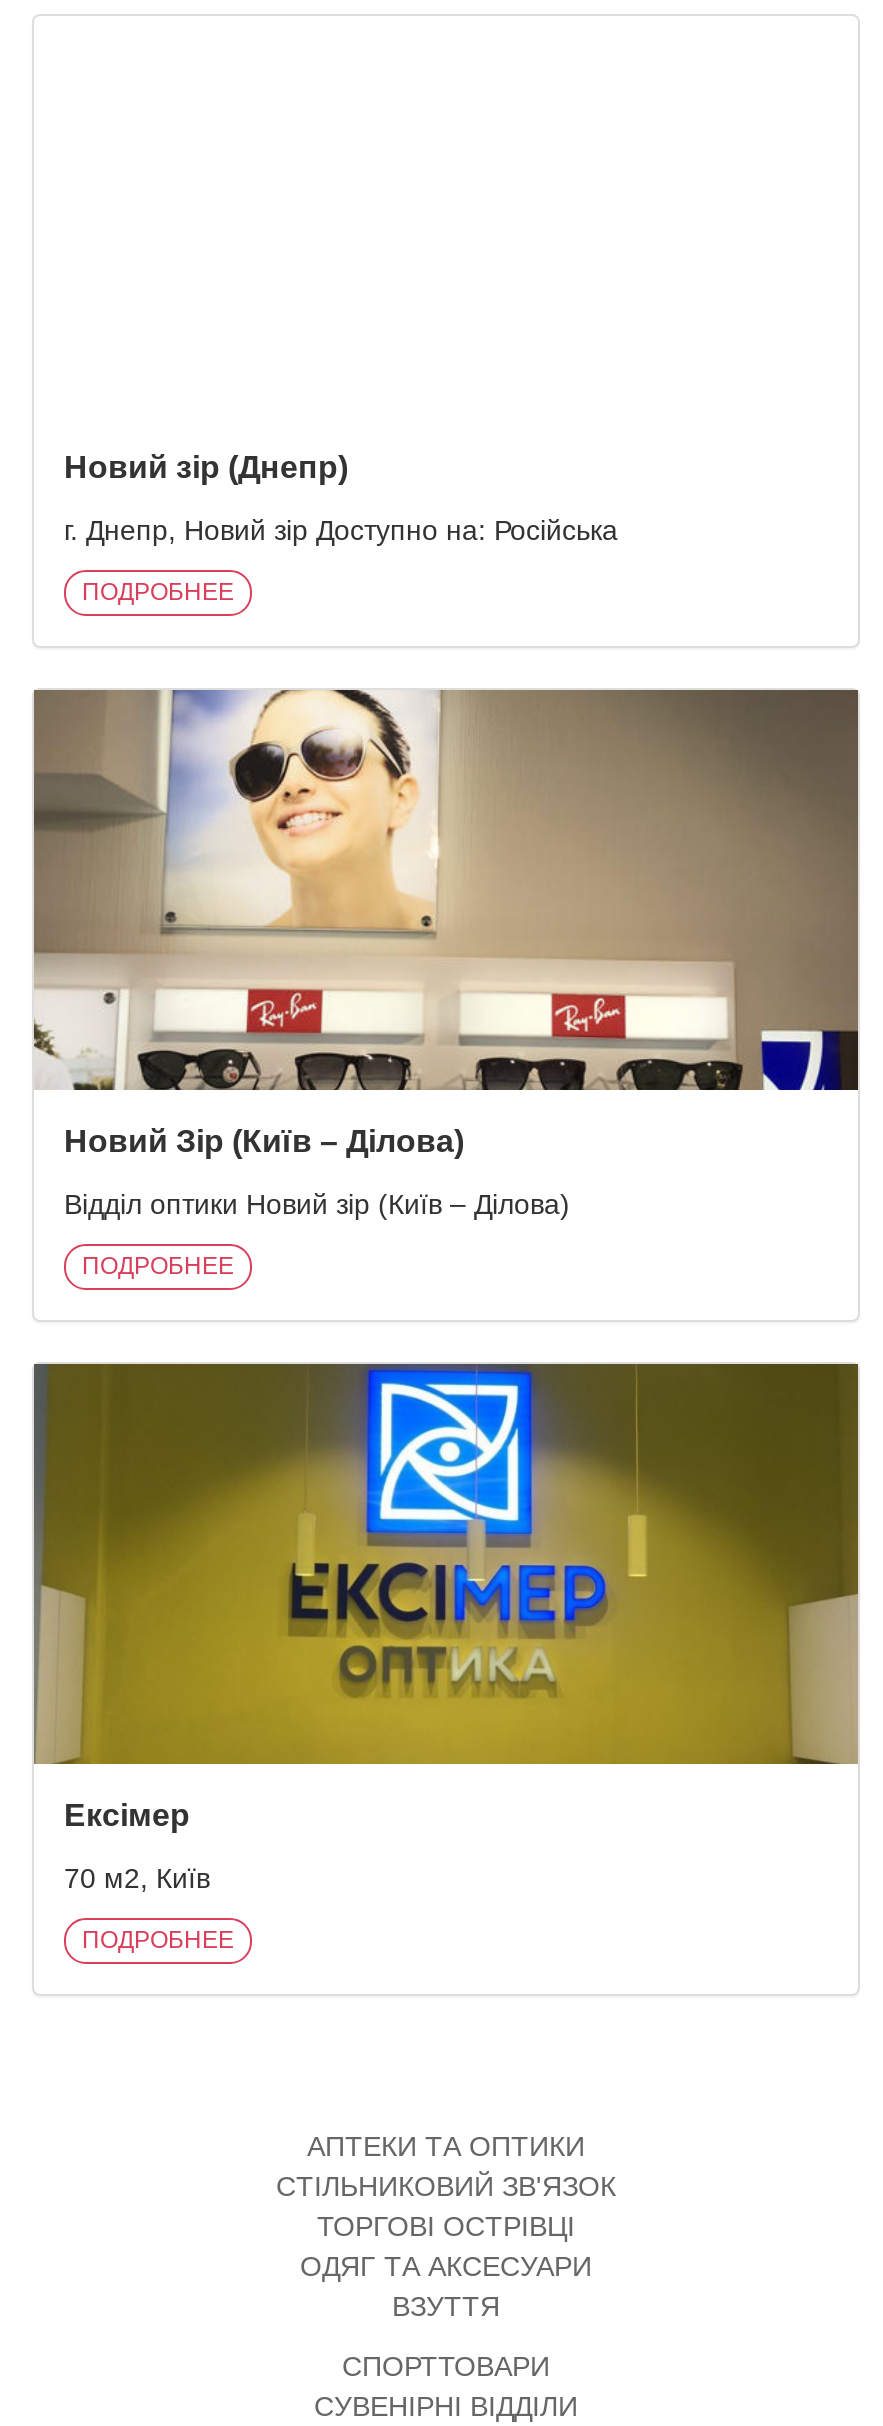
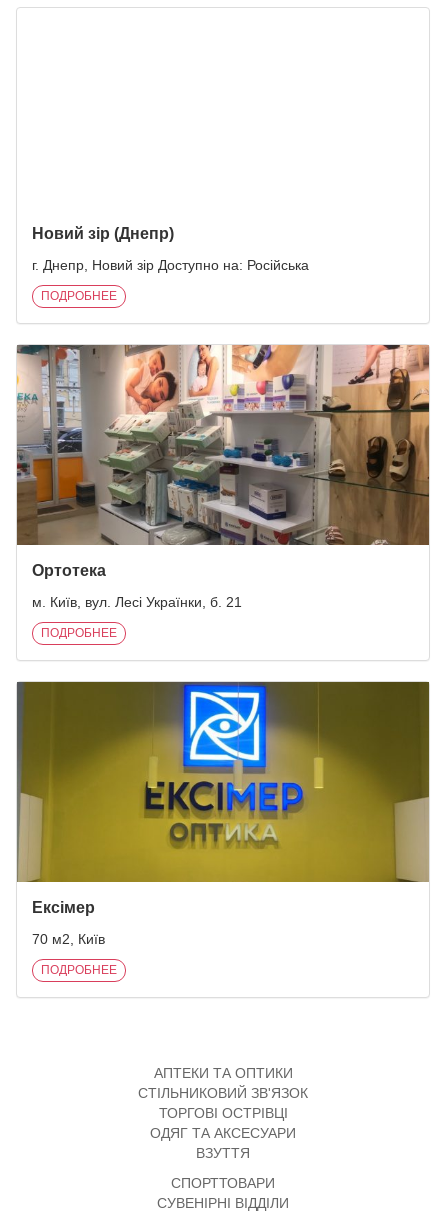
[32,688,860,1158] [image] | Новий Зір (Київ – Ділова) -> [16,344,430,579] [image] | Ортотека
[64,1188,570,1220] Відділ оптики Новий зір (Київ – Ділова) -> [32,594,242,610] м. Київ, вул. Лесі Українки, б. 21

